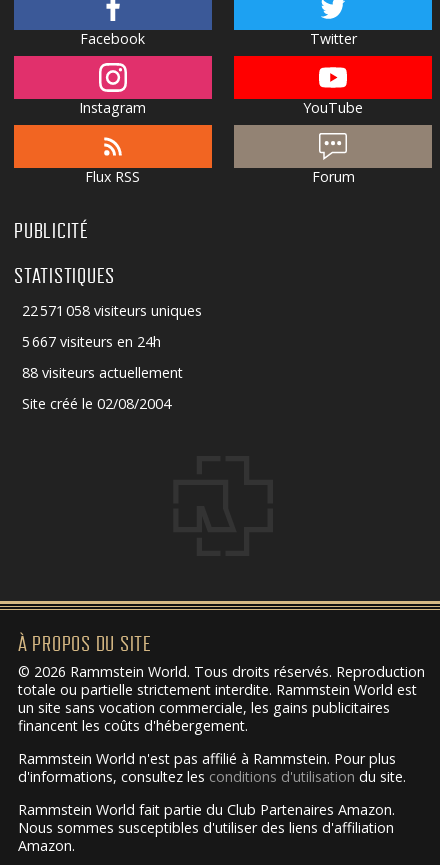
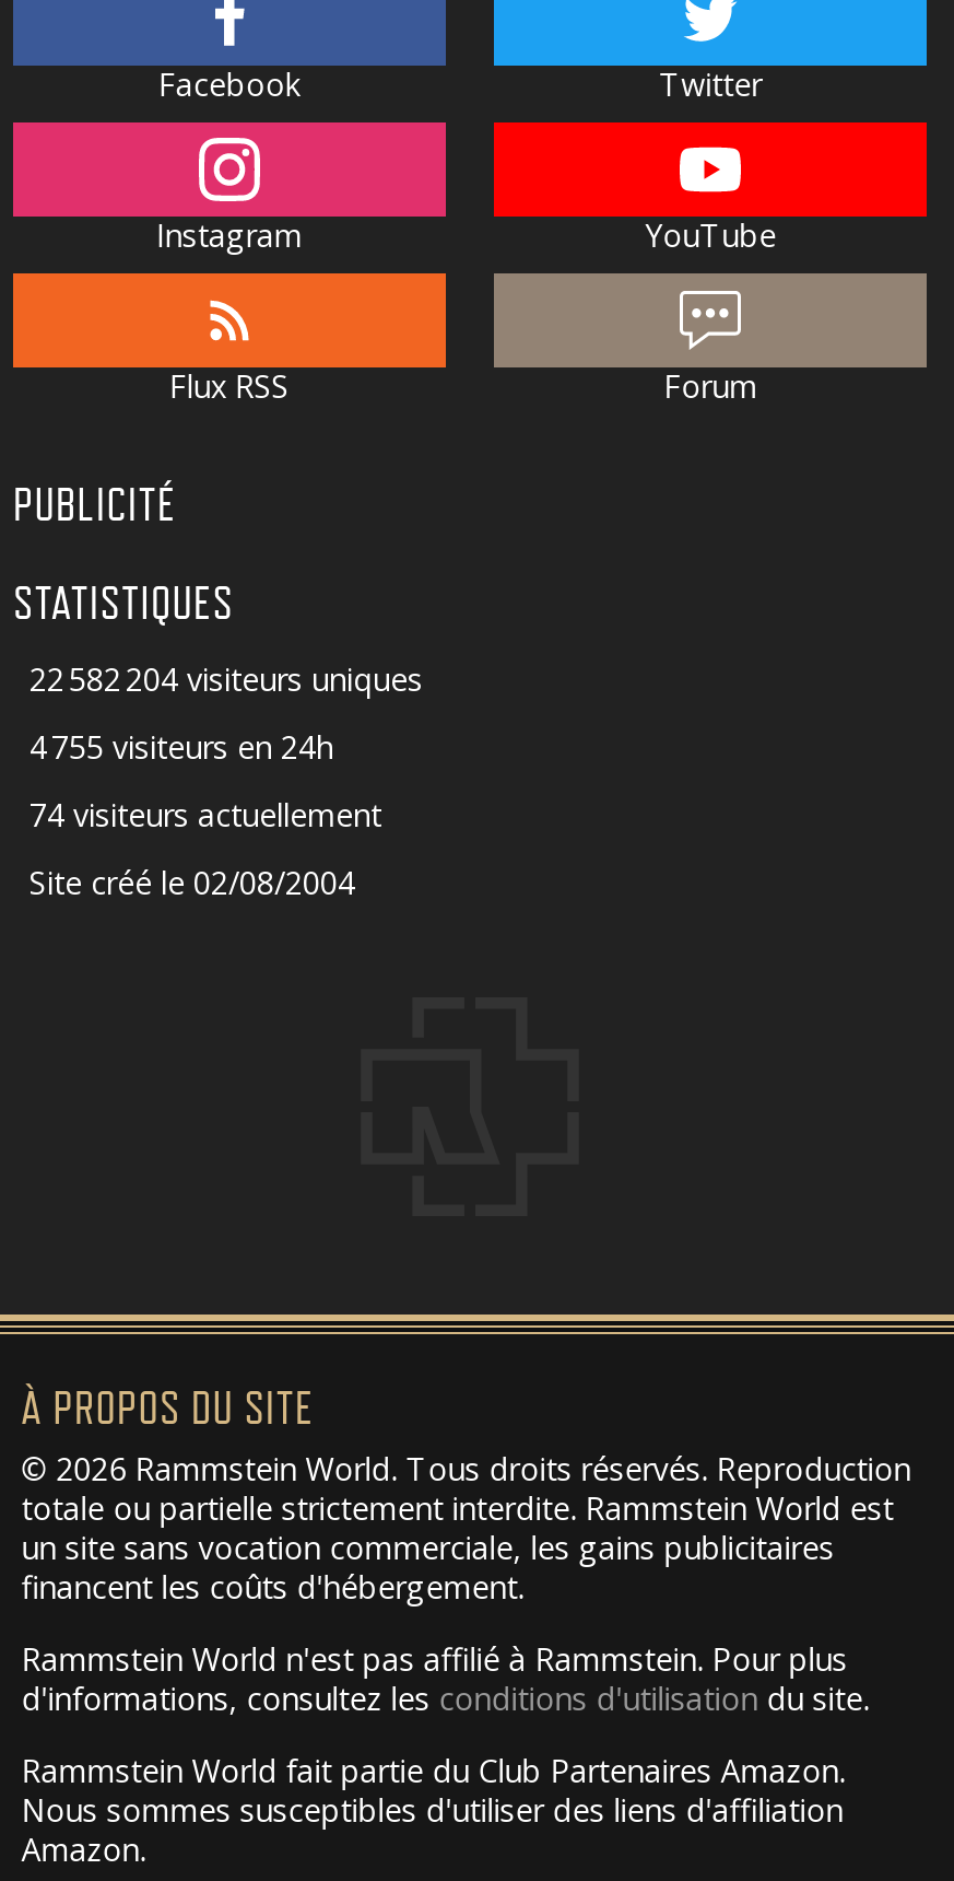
[21,301,201,320] 22 571 058 visiteurs uniques -> [30,658,423,700] 22 582 204 visiteurs uniques
[21,332,160,351] 5 667 visiteurs en 24h -> [30,726,333,767] 4 755 visiteurs en 24h
[21,363,182,382] 88 visiteurs actuellement -> [30,794,381,835] 74 visiteurs actuellement

